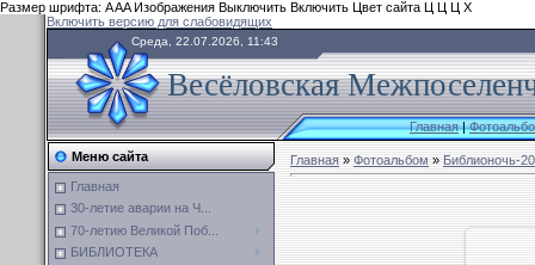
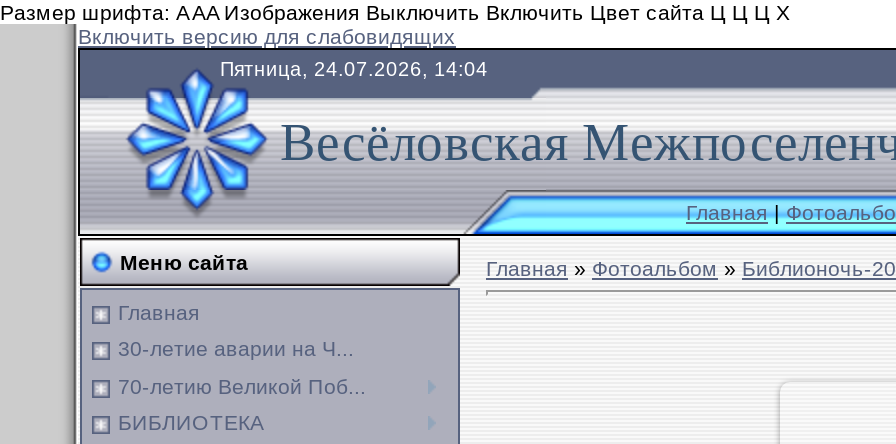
[131,35,278,48] Среда, 22.07.2026, 11:43 -> [220,58,488,80] Пятница, 24.07.2026, 14:04

